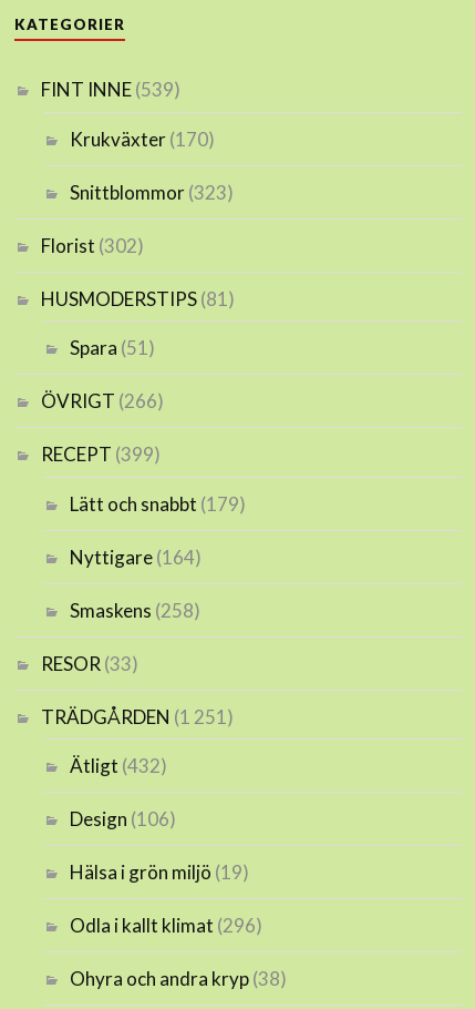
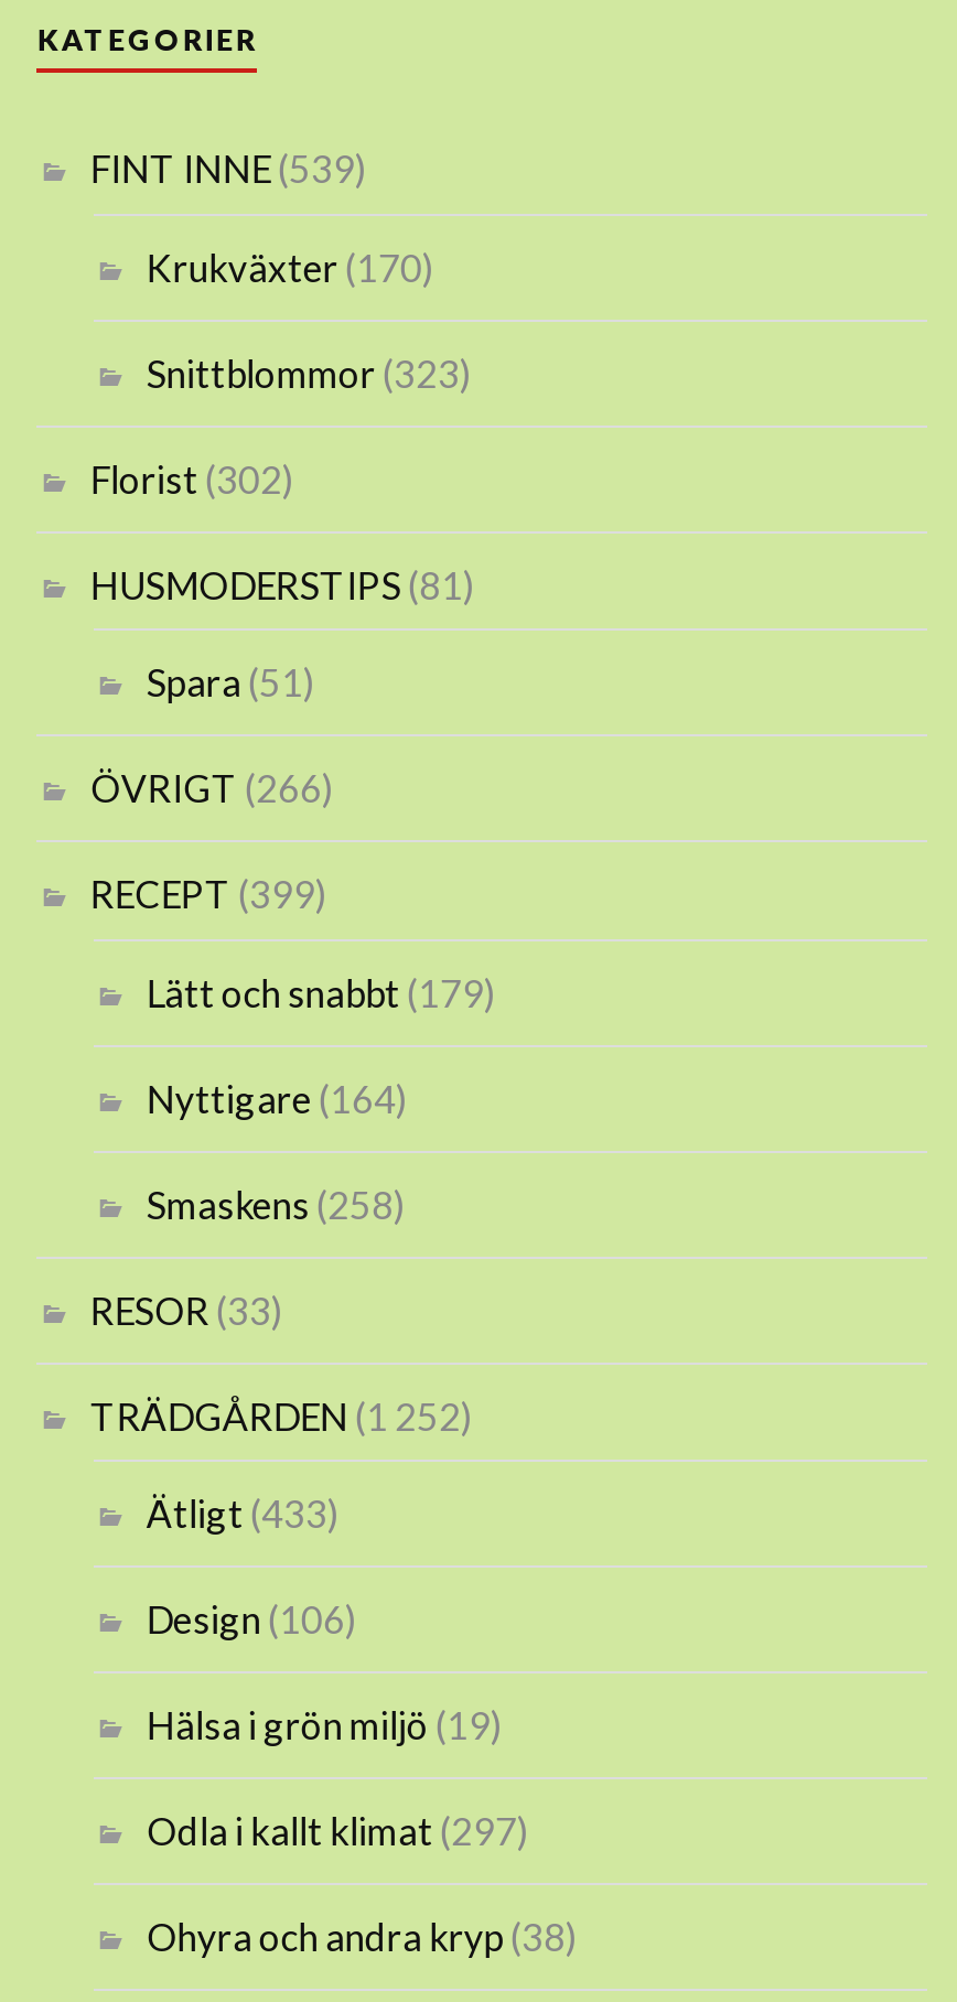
[41,705,234,728] TRÄDGÅRDEN (1 251) -> [90,1393,474,1440] TRÄDGÅRDEN (1 252)
[70,755,167,778] Ätligt (432) -> [146,1492,340,1538] Ätligt (433)
[70,914,262,937] Odla i kallt klimat (296) -> [146,1809,530,1855] Odla i kallt klimat (297)

